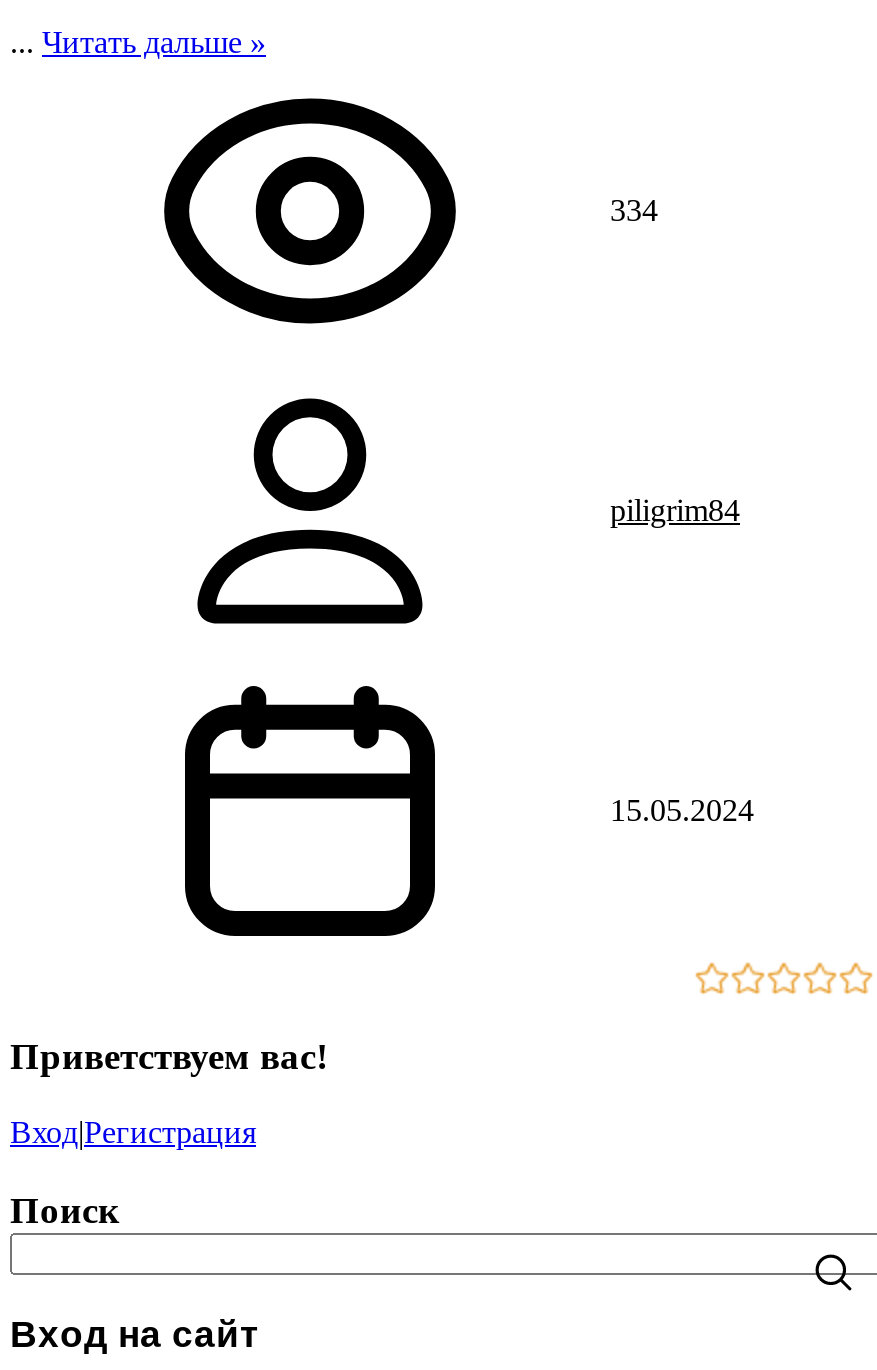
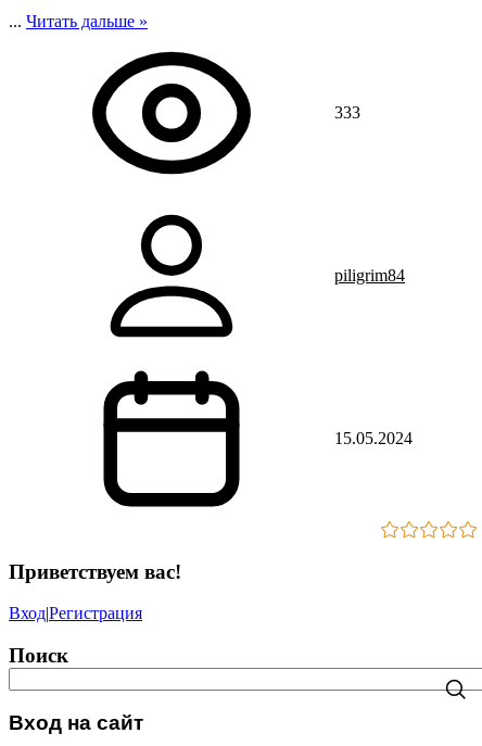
[610,193,658,227] 334 -> [334,103,360,122] 333

